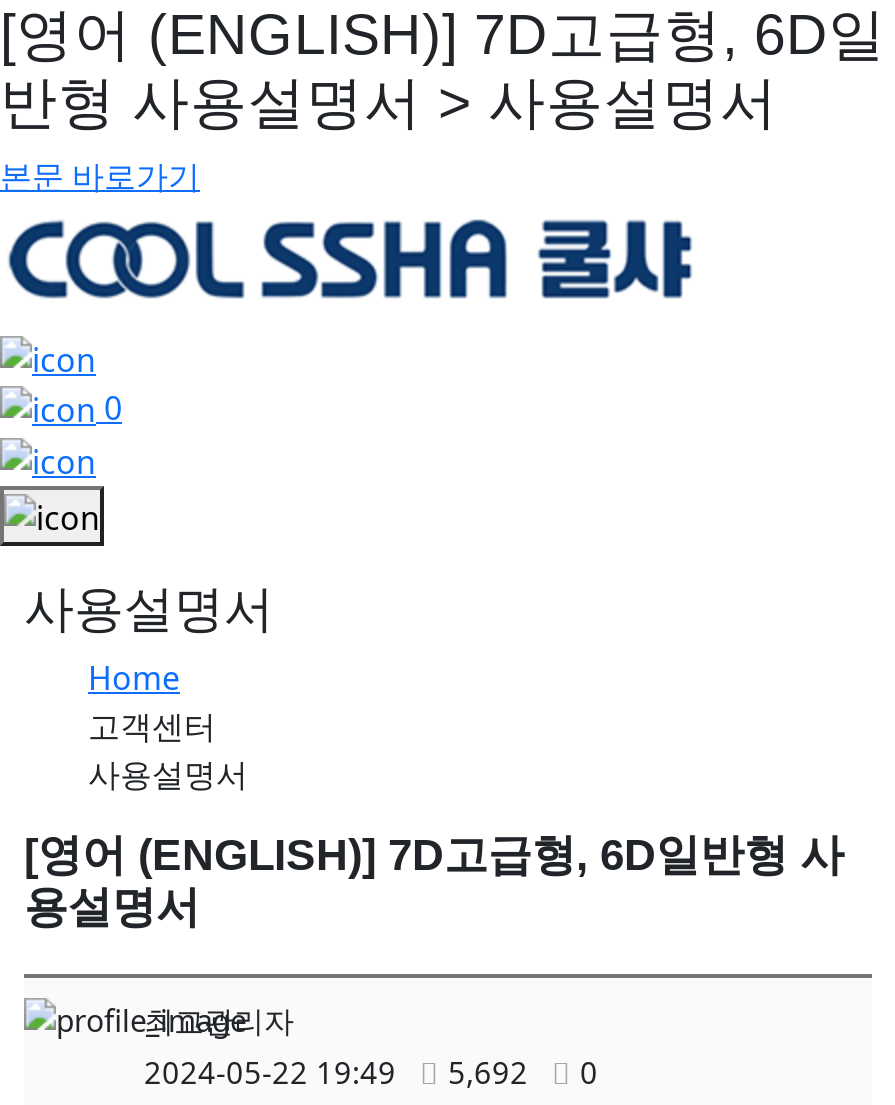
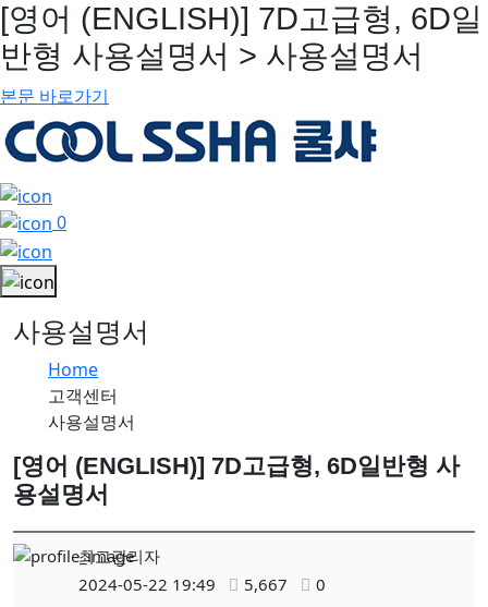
[144,1052,598,1092] 2024-05-22 19:49 5,692 0 -> [78,573,326,595] 2024-05-22 19:49 5,667 0

